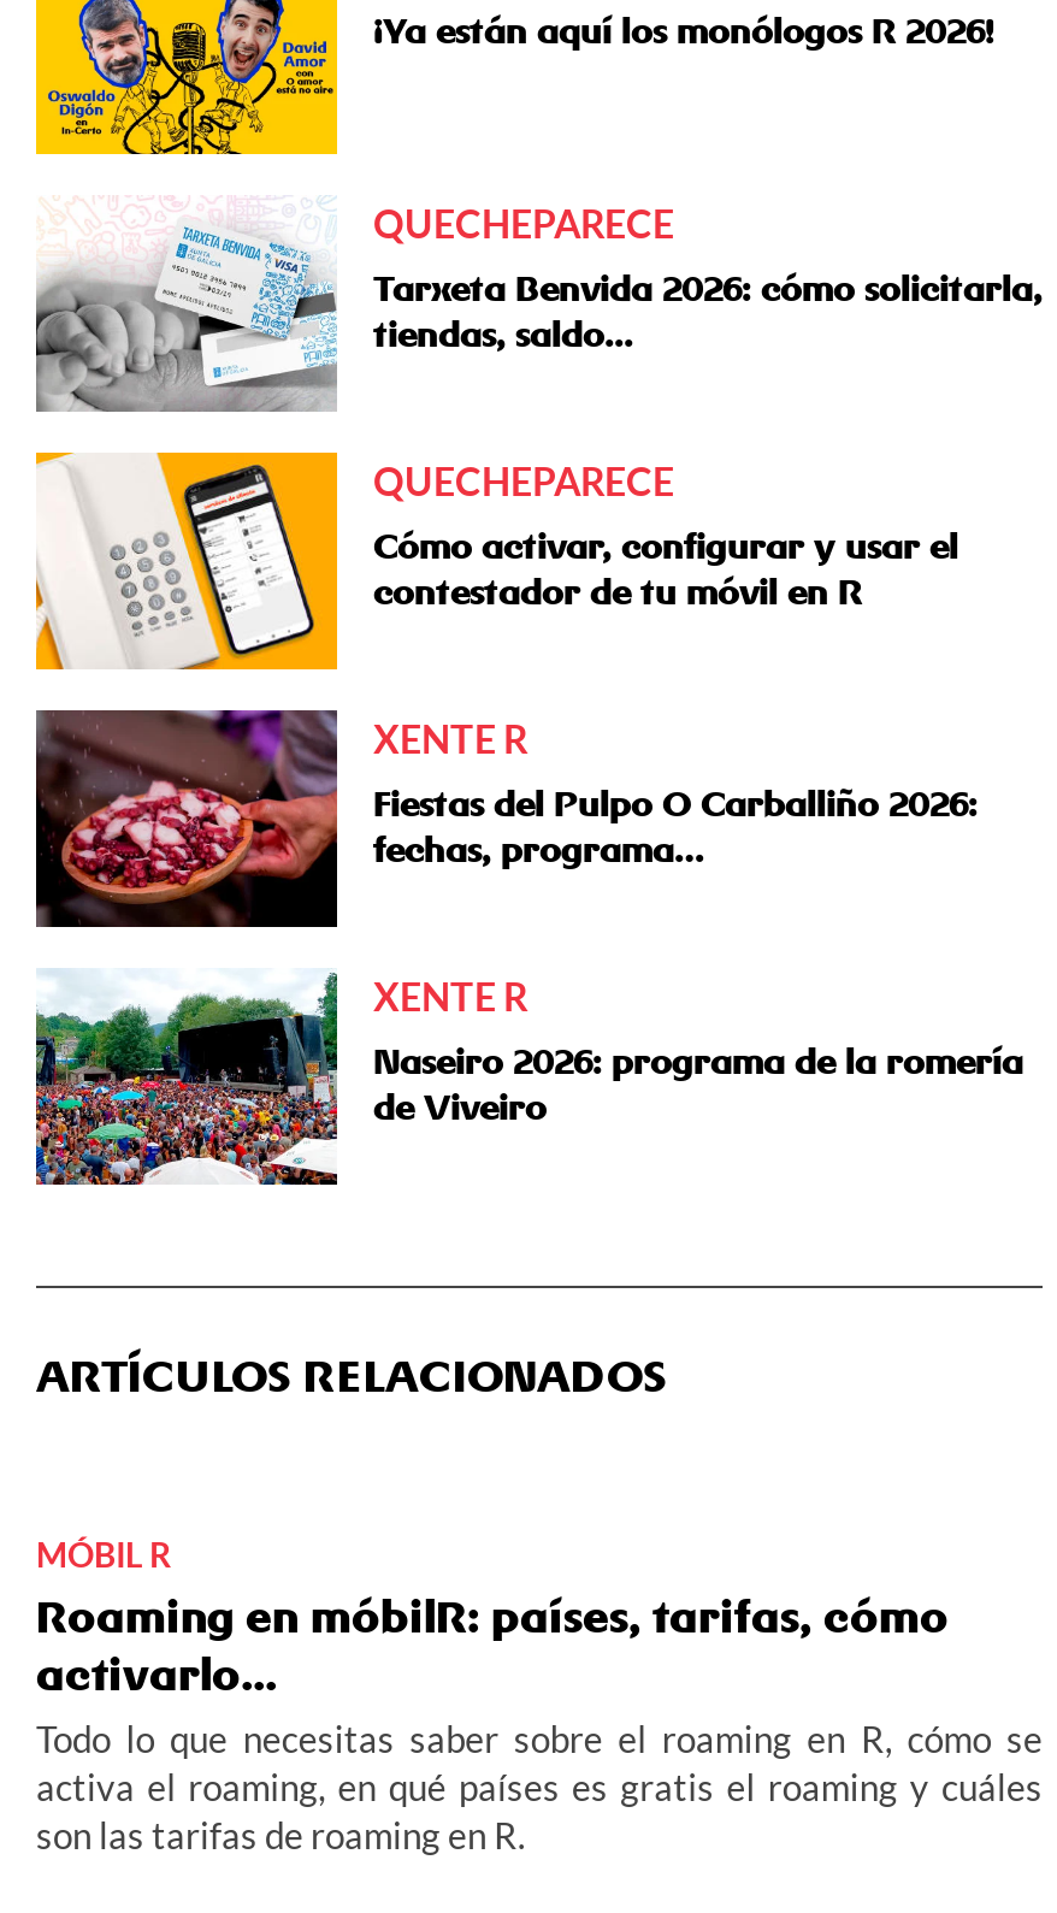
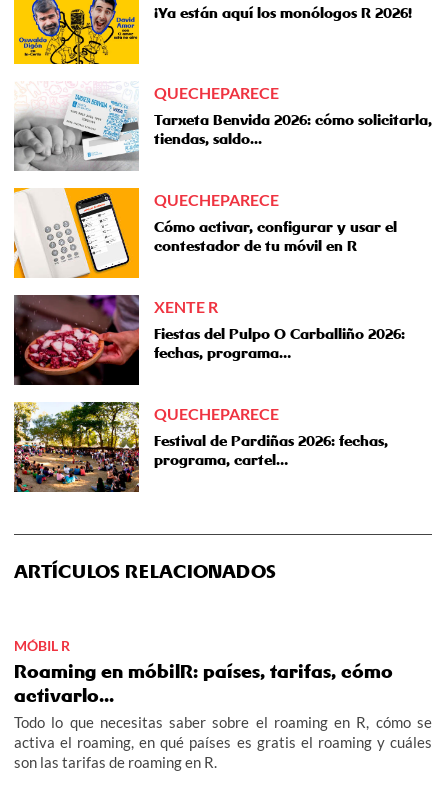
[34,968,527,1187] [image] | XENTE R -> [13,401,279,493] [image] | QUECHEPARECE
[373,1041,1023,1130] Naseiro 2026: programa de la romería | de Viveiro -> [154,432,388,469] Festival de Pardiñas 2026: fechas, | programa, cartel…

